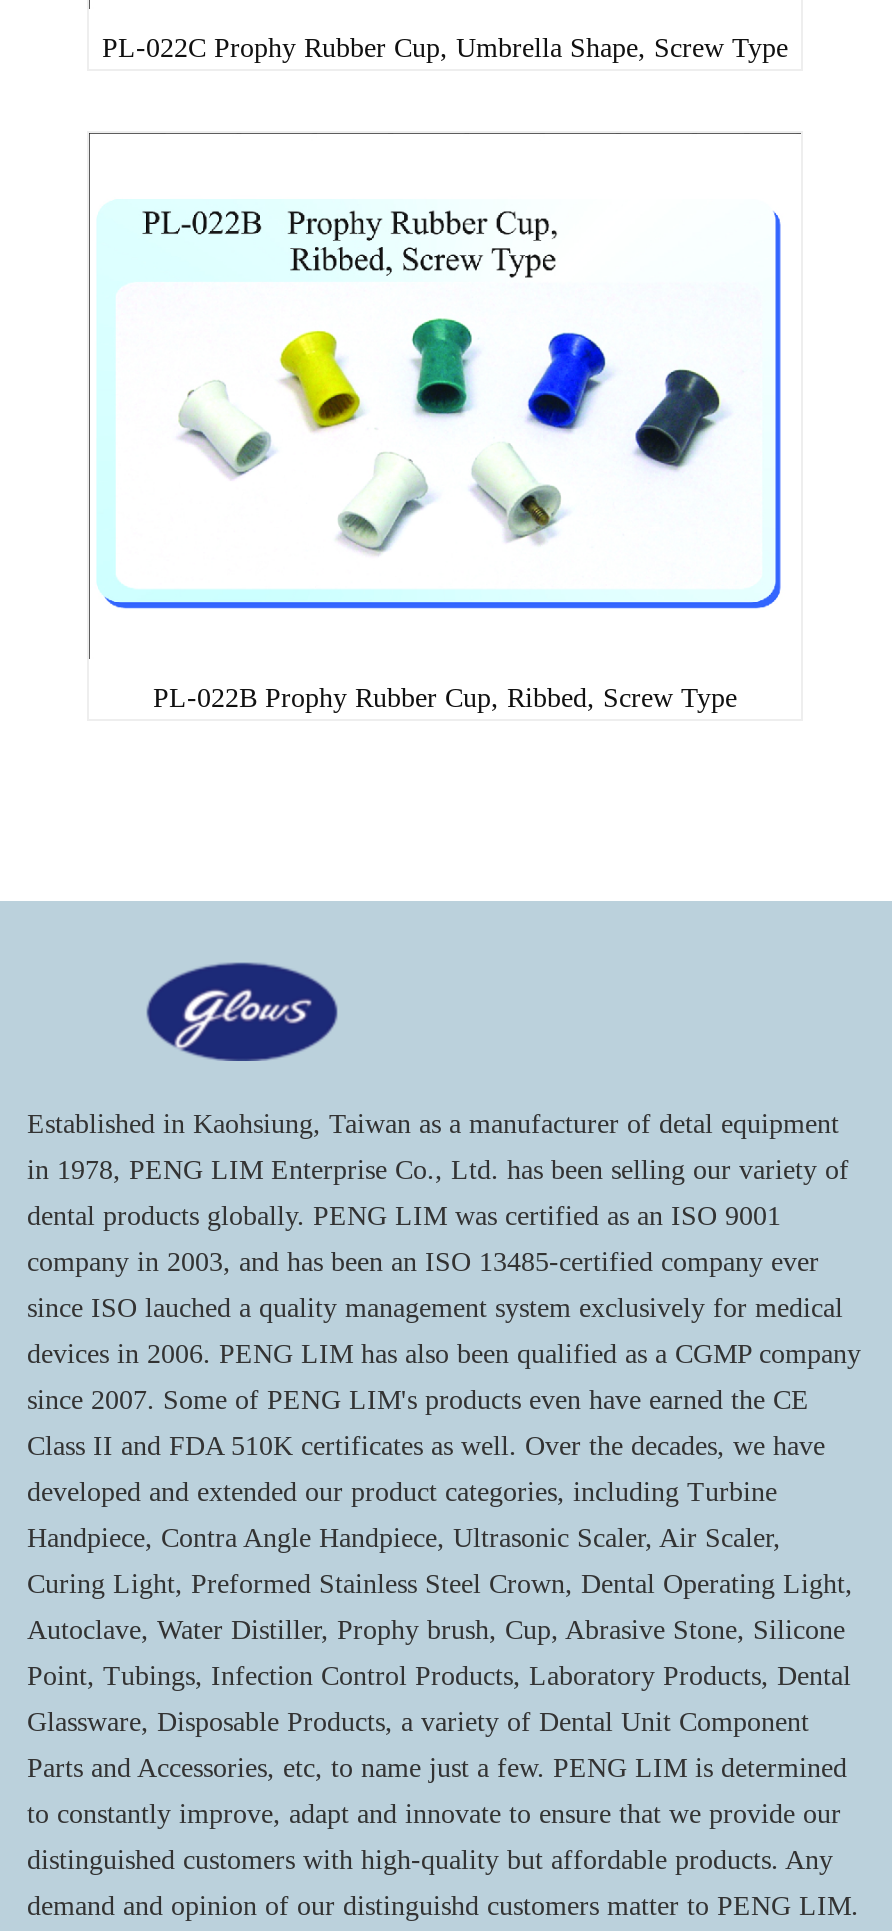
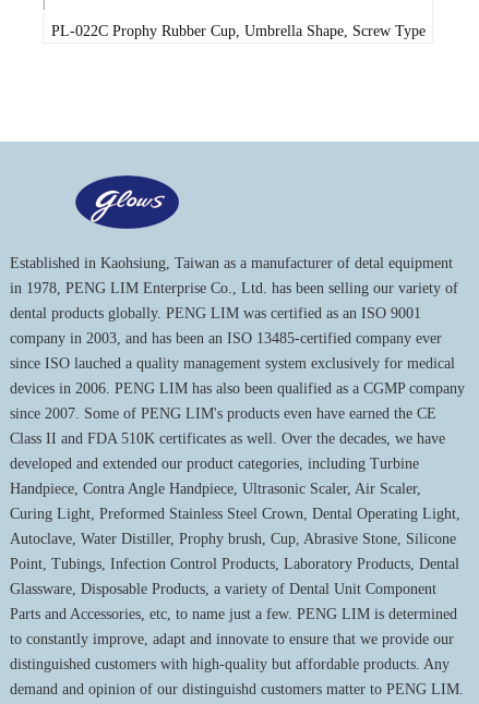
[97,200,783,712] [image] | PL-022B Prophy Rubber Cup, Ribbed, Screw Type -> none

